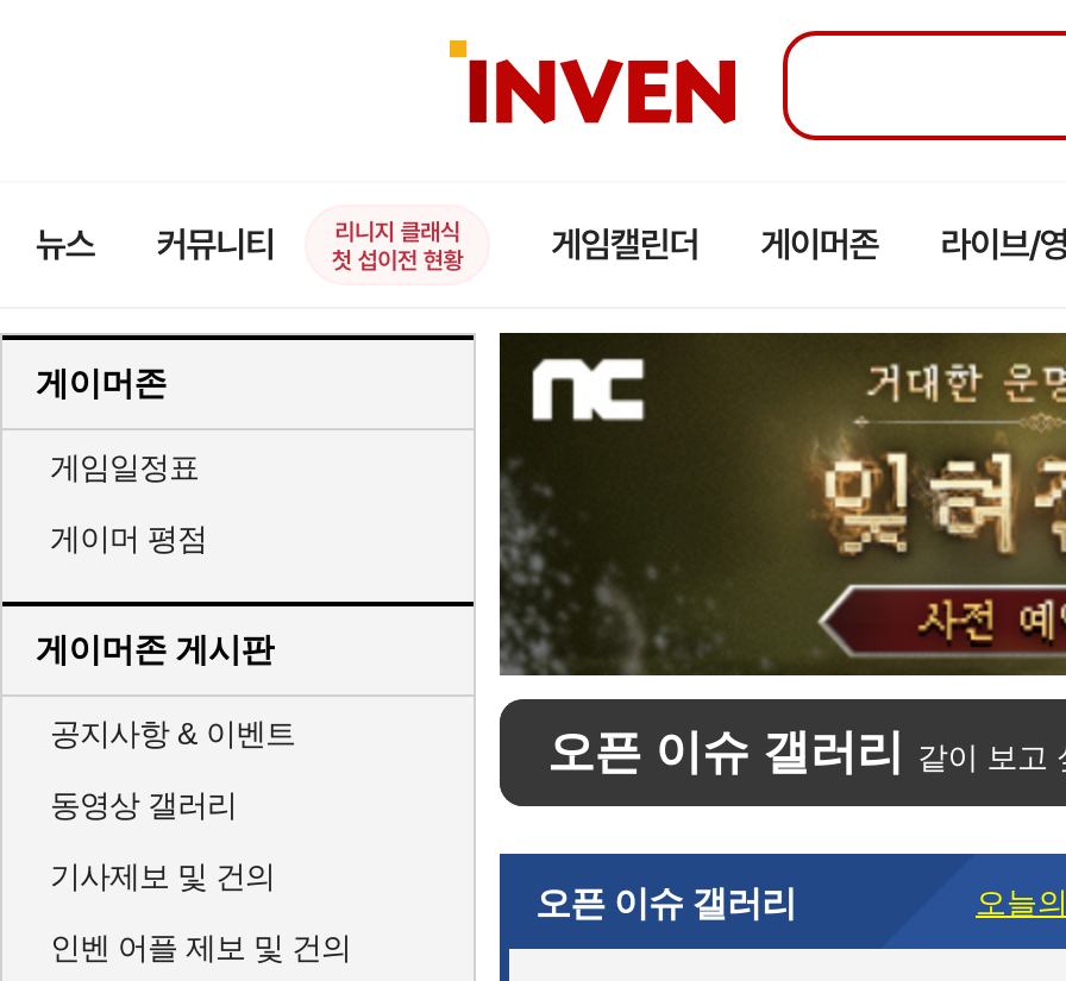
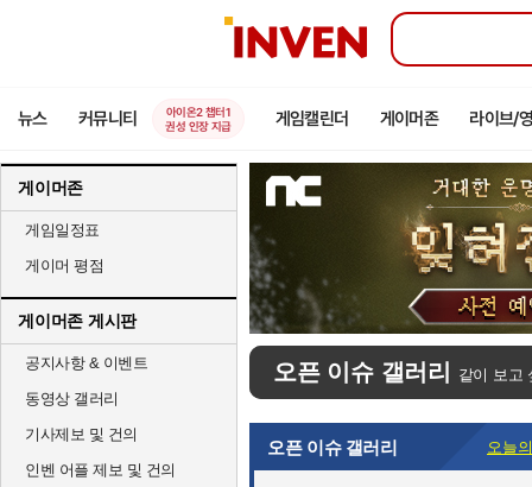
[332,216,463,273] 리니지 클래식 | 첫 섭이전 현황 -> [166,105,231,133] 아이온2 챕터1 | 권성 인장 지급

